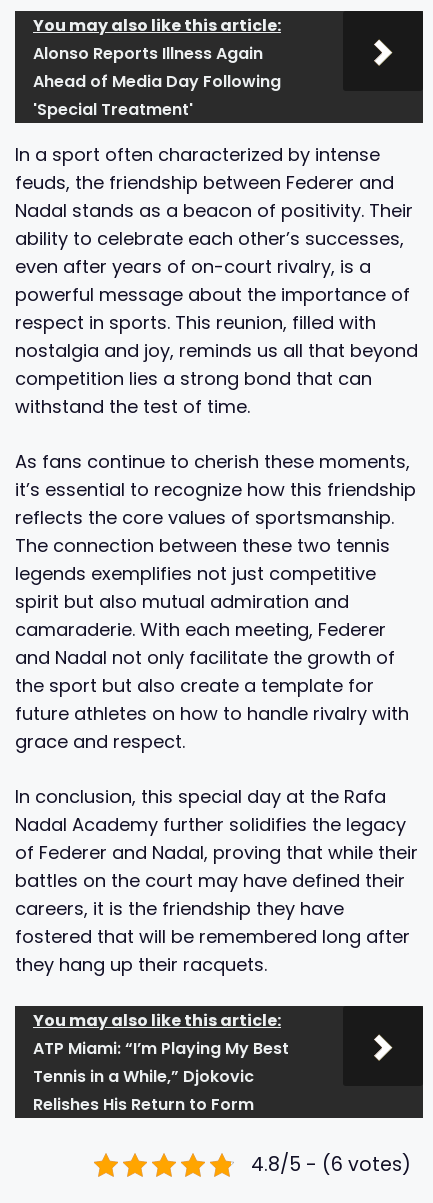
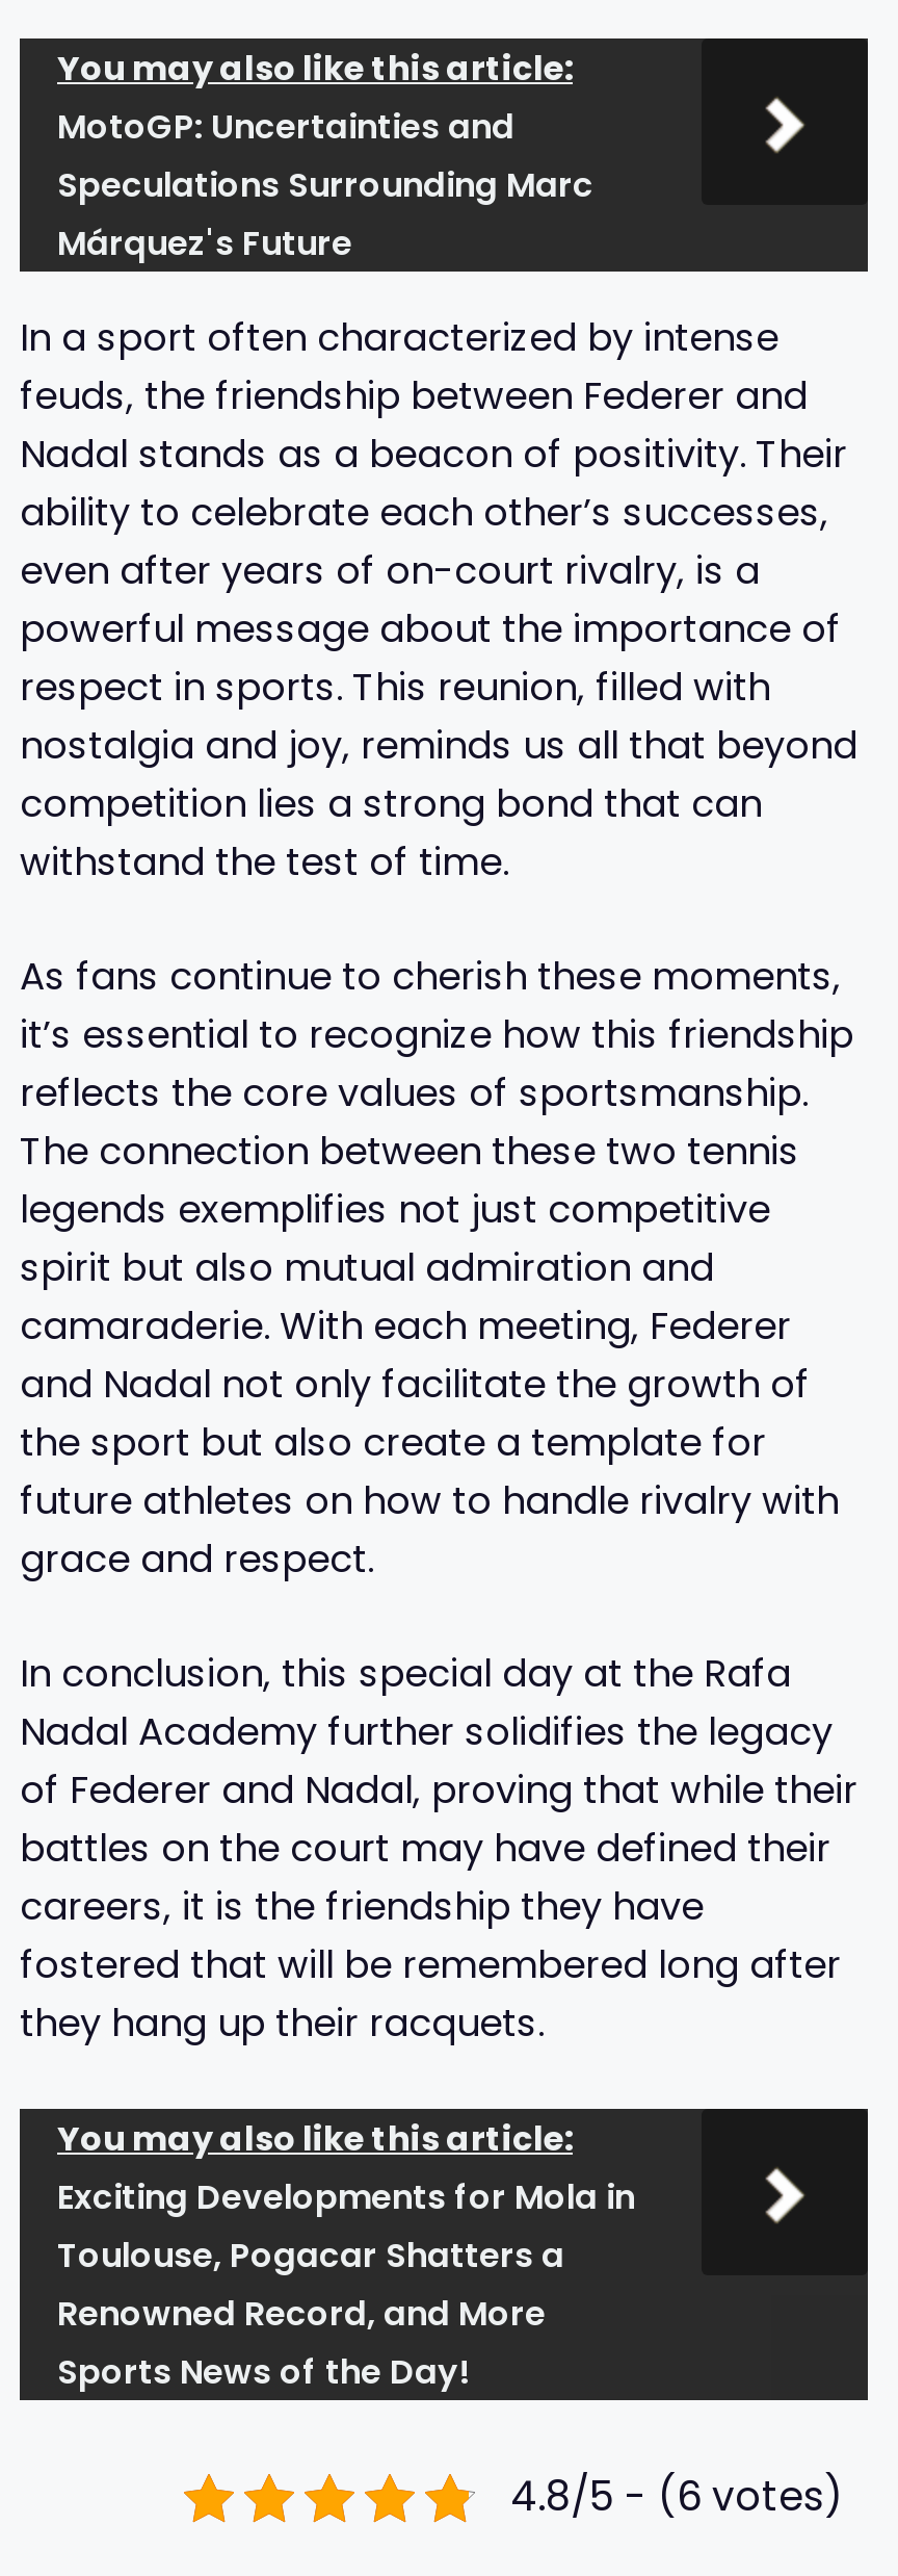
[33,42,281,121] Alonso Reports Illness Again | Ahead of Media Day Following | 'Special Treatment' -> [57,104,593,268] MotoGP: Uncertainties and | Speculations Surrounding Marc | Márquez's Future
[33,1037,289,1116] ATP Miami: “I’m Playing My Best | Tennis in a While,” Djokovic | Relishes His Return to Form -> [57,2174,635,2397] Exciting Developments for Mola in | Toulouse, Pogacar Shatters a | Renowned Record, and More | Sports News of the Day!

